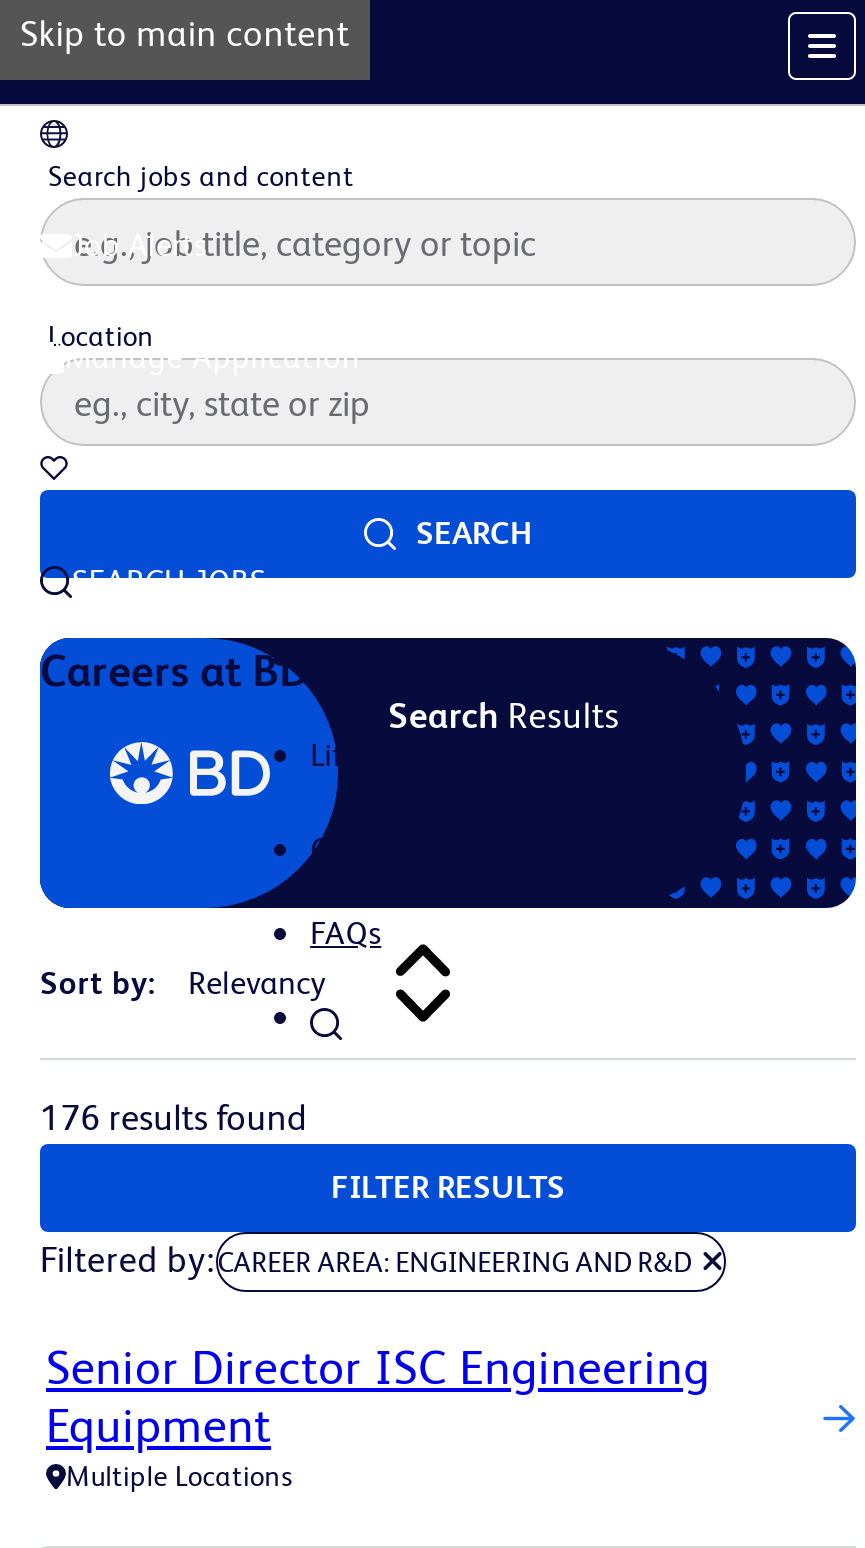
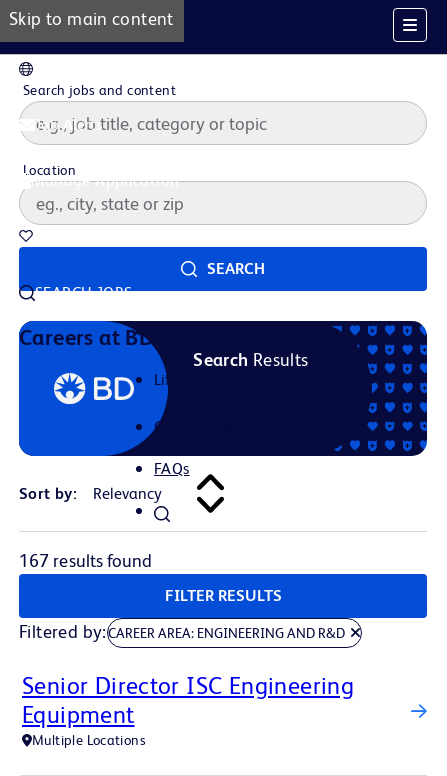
[40,1096,307,1138] 176 results found -> [19,550,152,571] 167 results found

